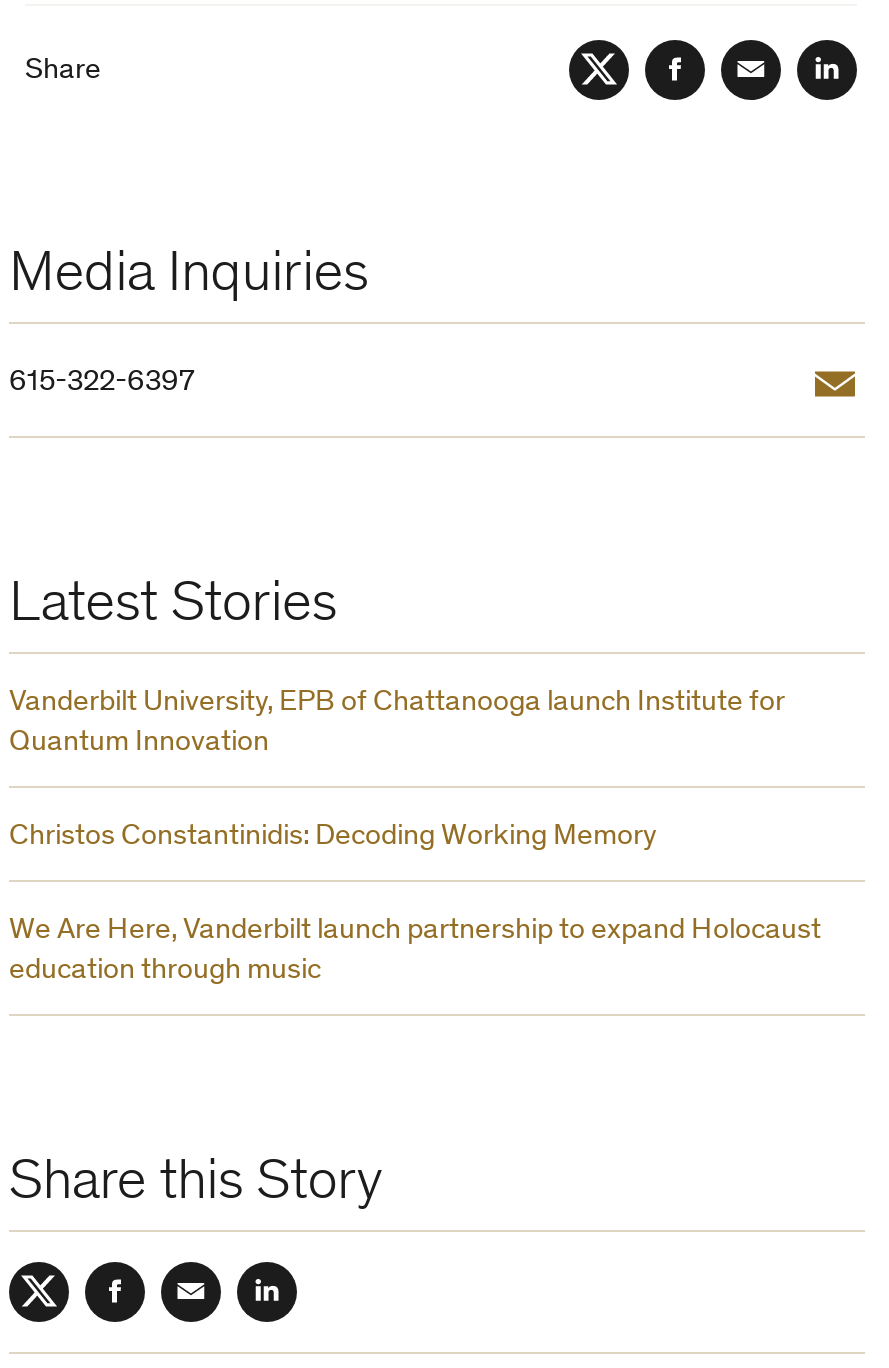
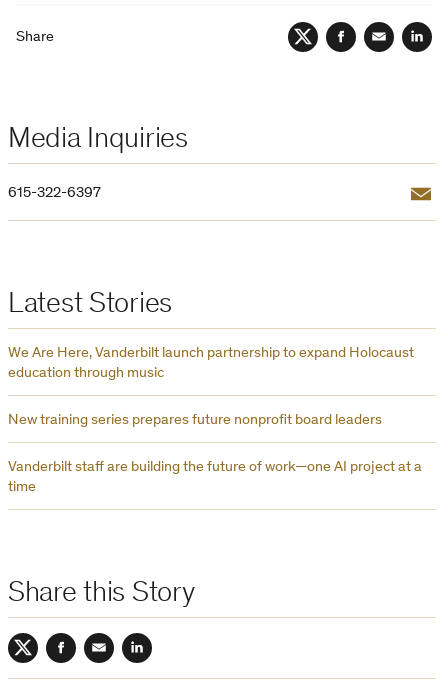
[9,687,785,851] Vanderbilt University, EPB of Chattanooga launch Institute for | Quantum Innovation | Christos Constantinidis: Decoding Working Memory -> none
moved [9,915,821,985] -> [8,345,414,380]: We Are Here, Vanderbilt launch partnership to expand Holocaust | education through music
none -> [8,412,422,494] New training series prepares future nonprofit board leaders | Vanderbilt staff are building the future of work—one AI project at a | time

